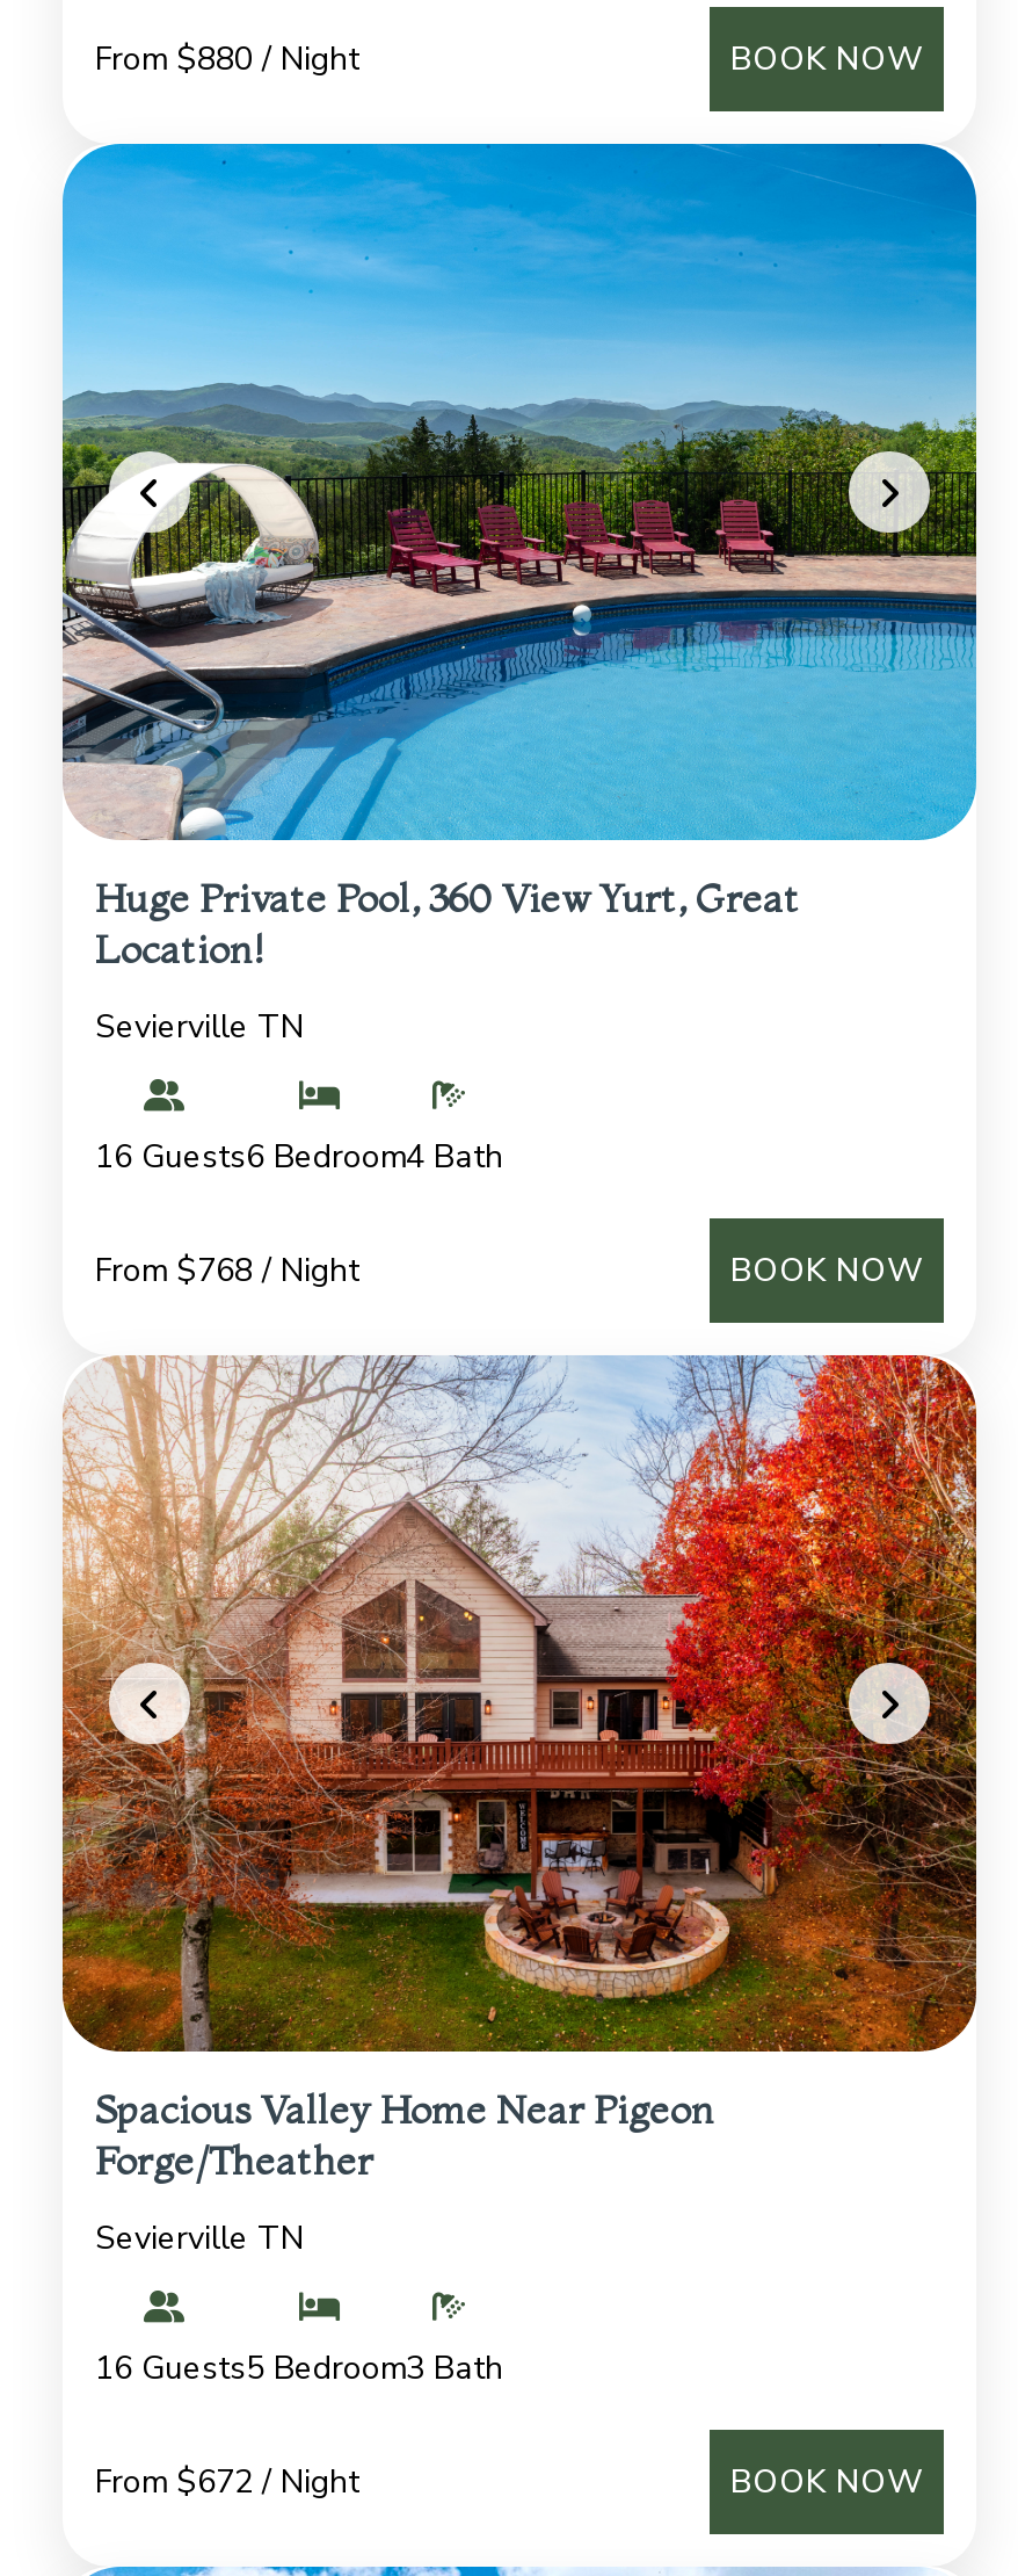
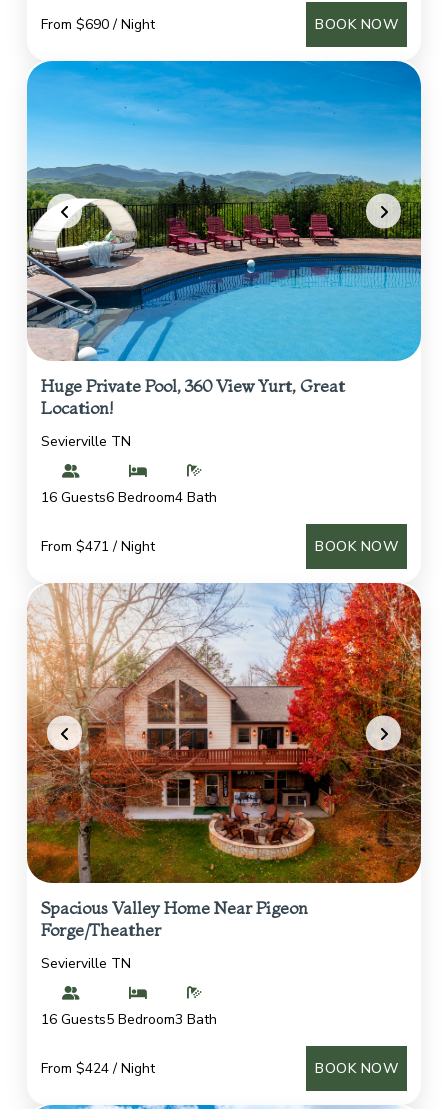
[95,36,359,80] From $880 / Night -> [41,14,155,33] From $690 / Night
[95,1247,359,1291] From $768 / Night -> [41,536,155,555] From $471 / Night
[95,2459,359,2503] From $672 / Night -> [41,1058,155,1077] From $424 / Night

